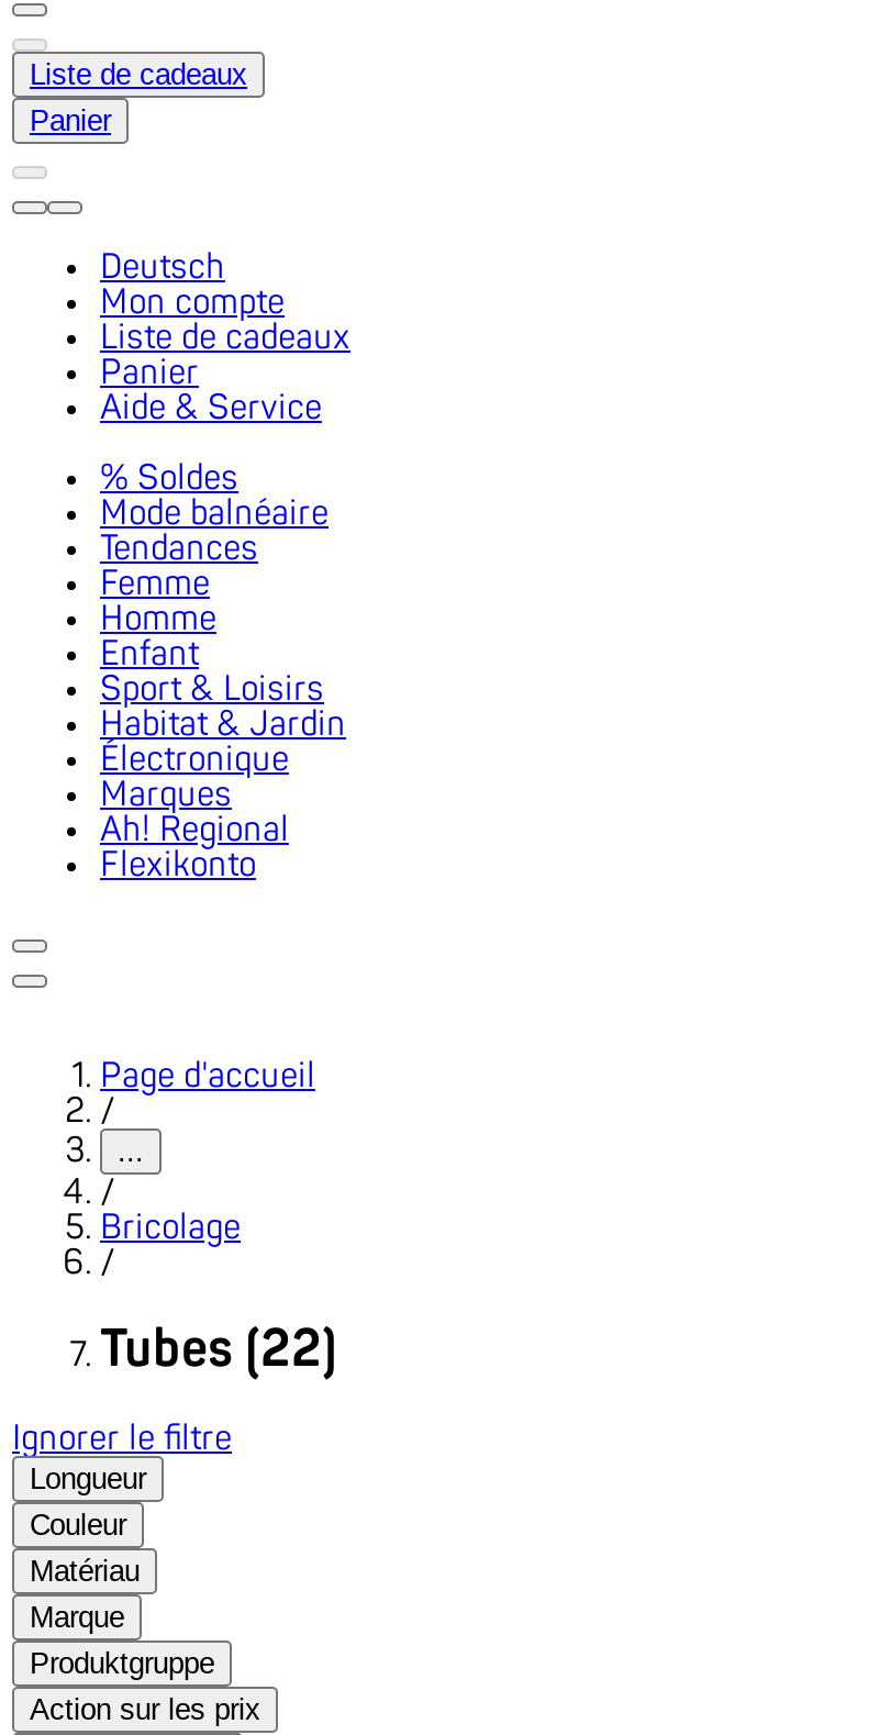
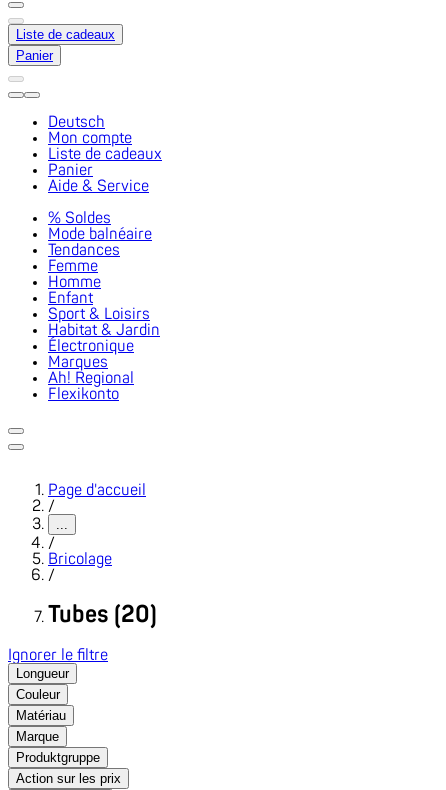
[100,1324,337,1377] Tubes (22) -> [48,603,157,627] Tubes (20)

